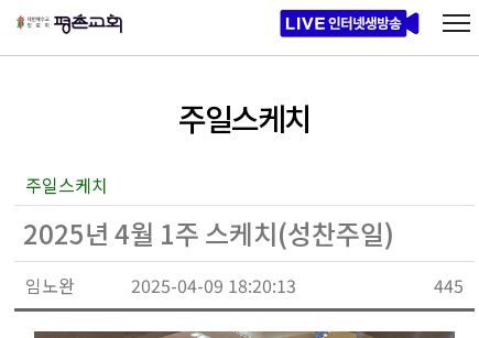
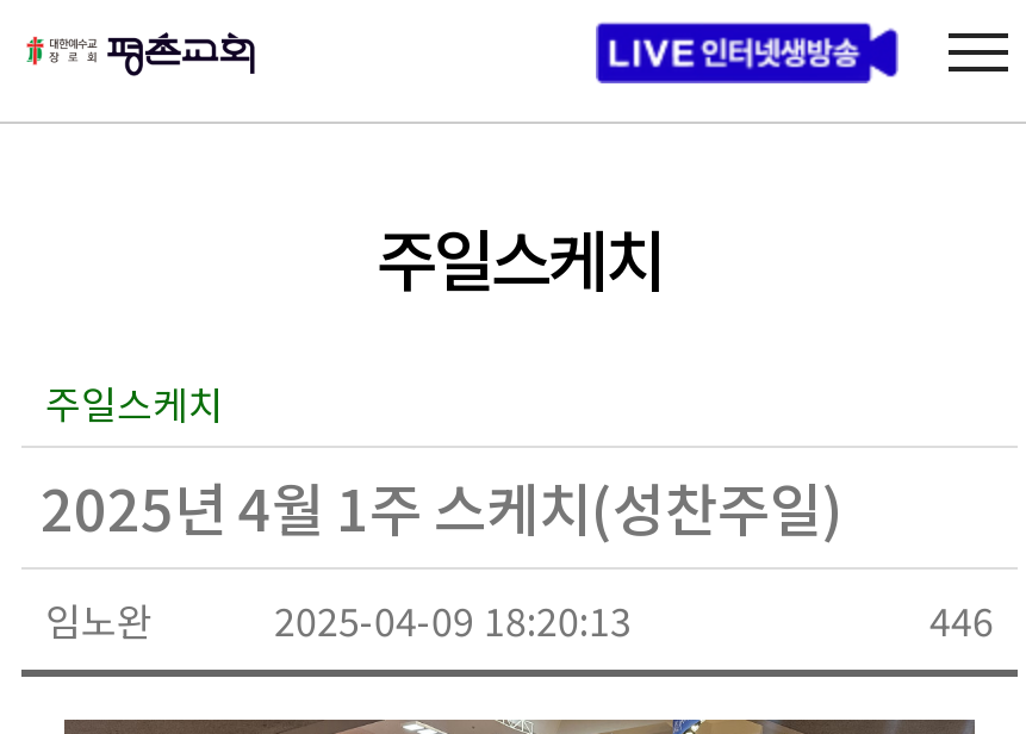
[434,272,464,298] 445 -> [929,591,994,648] 446

